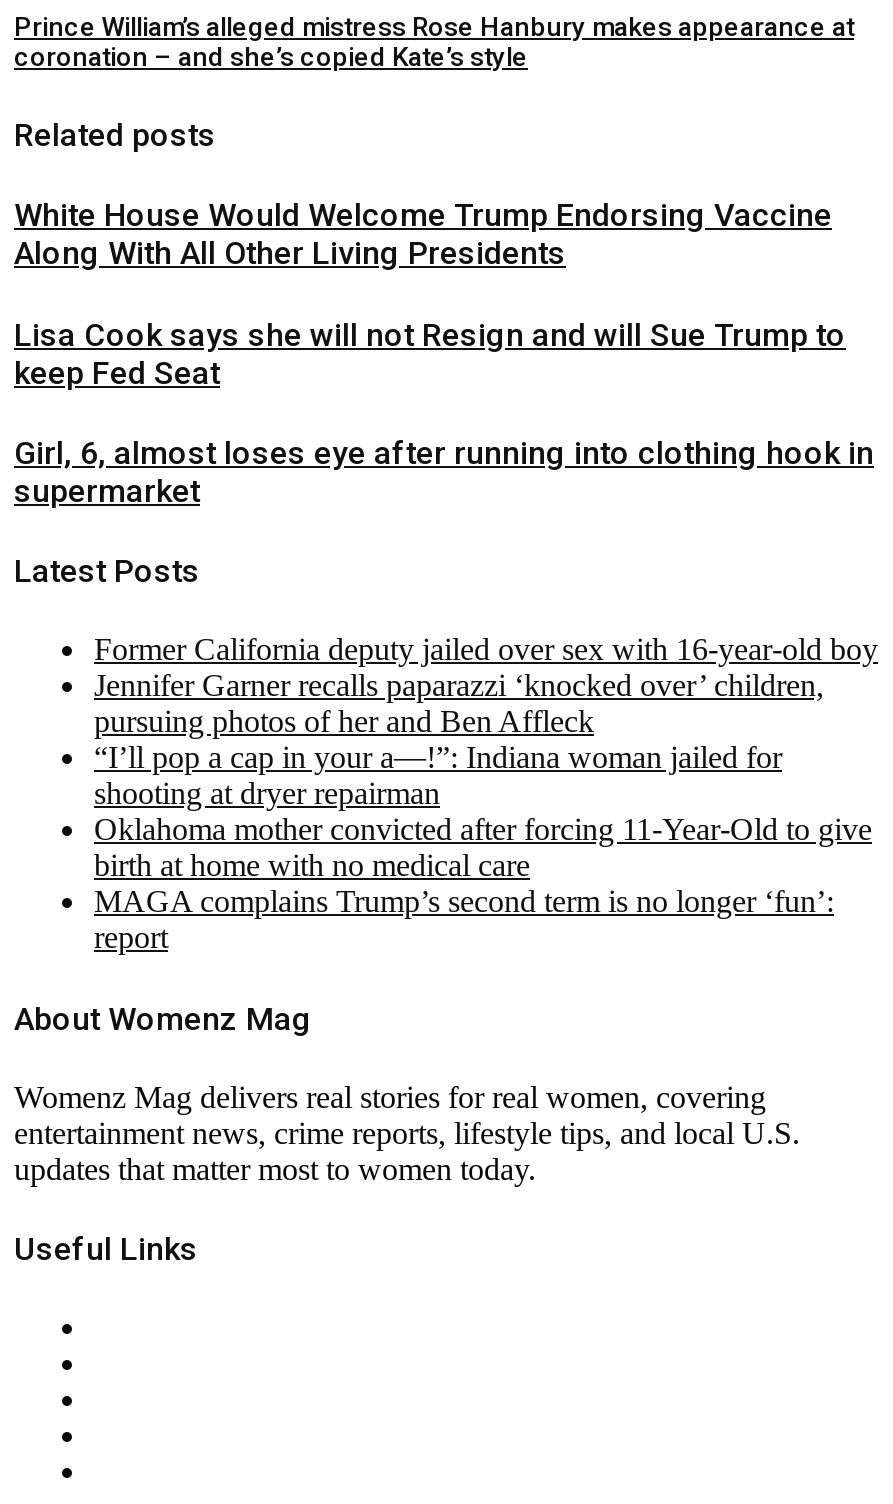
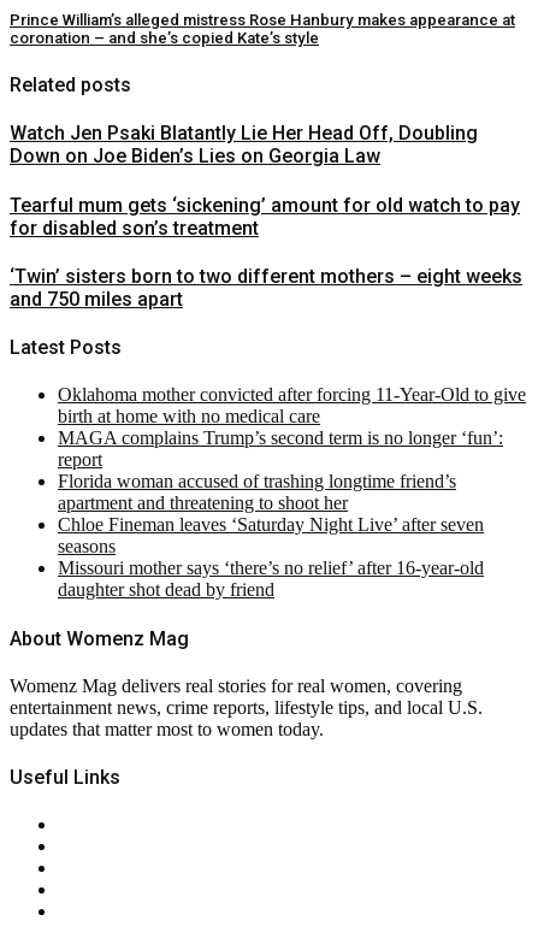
[14,197,832,273] White House Would Welcome Trump Endorsing Vaccine | Along With All Other Living Presidents -> [10,122,478,168] Watch Jen Psaki Blatantly Lie Her Head Off, Doubling | Down on Joe Biden’s Lies on Georgia Law
[14,315,846,391] Lisa Cook says she will not Resign and will Sue Trump to | keep Fed Seat -> [10,193,520,239] Tearful mum gets ‘sickening’ amount for old watch to pay | for disabled son’s treatment
[14,434,874,510] Girl, 6, almost loses eye after running into clothing hook in | supermarket -> [10,265,522,310] ‘Twin’ sisters born to two different mothers – eight weeks | and 750 miles apart
[94,633,878,811] Former California deputy jailed over sex with 16-year-old boy | Jennifer Garner recalls paparazzi ‘knocked over’ children, | pursuing photos of her and Ben Affleck | “I’ll pop a cap in your a—!”: Indiana woman jailed for | shooting at dryer repairman -> none
moved [94,813,872,955] -> [58,384,526,470]: Oklahoma mother convicted after forcing 11-Year-Old to give | birth at home with no medical care | MAGA complains Trump’s second term is no longer ‘fun’: | report
none -> [58,471,484,600] Florida woman accused of trashing longtime friend’s | apartment and threatening to shoot her | Chloe Fineman leaves ‘Saturday Night Live’ after seven | seasons | Missouri mother says ‘there’s no relief’ after 16-year-old | daughter shot dead by friend

